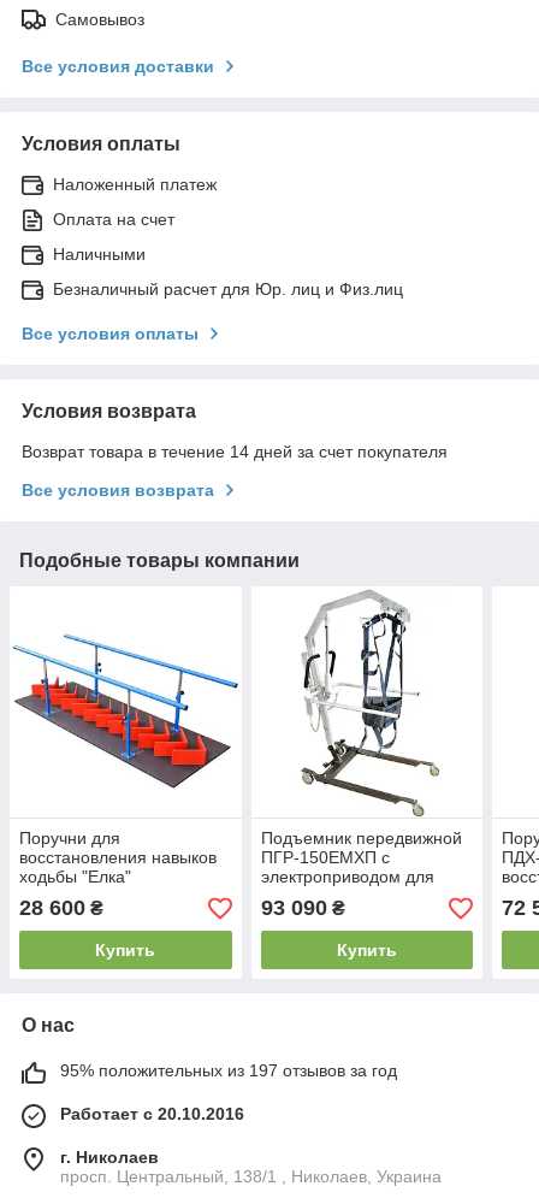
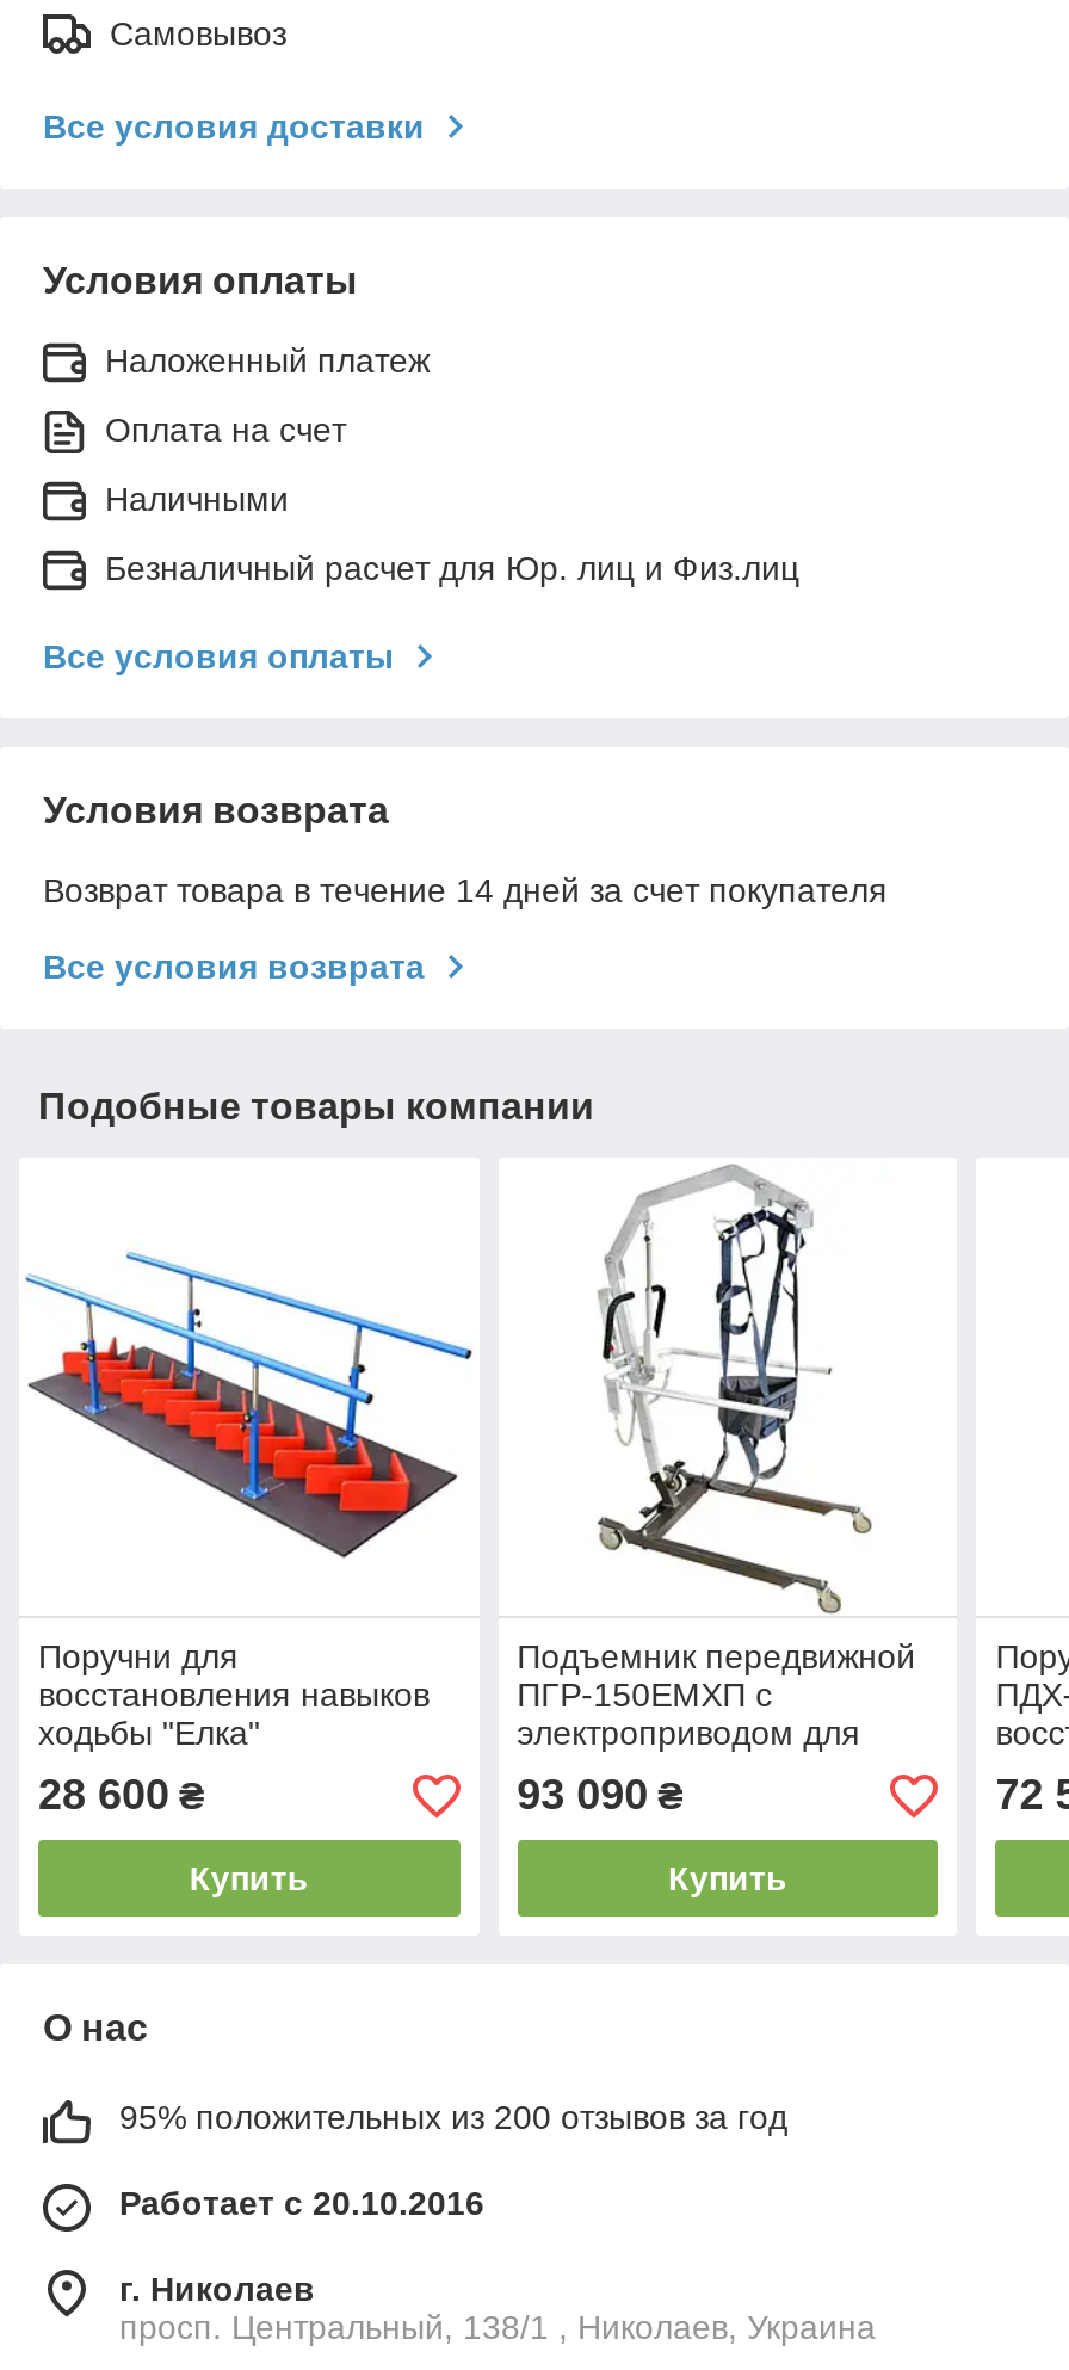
[60,1061,397,1080] 95% положительных из 197 отзывов за год -> [119,2099,787,2137] 95% положительных из 200 отзывов за год

